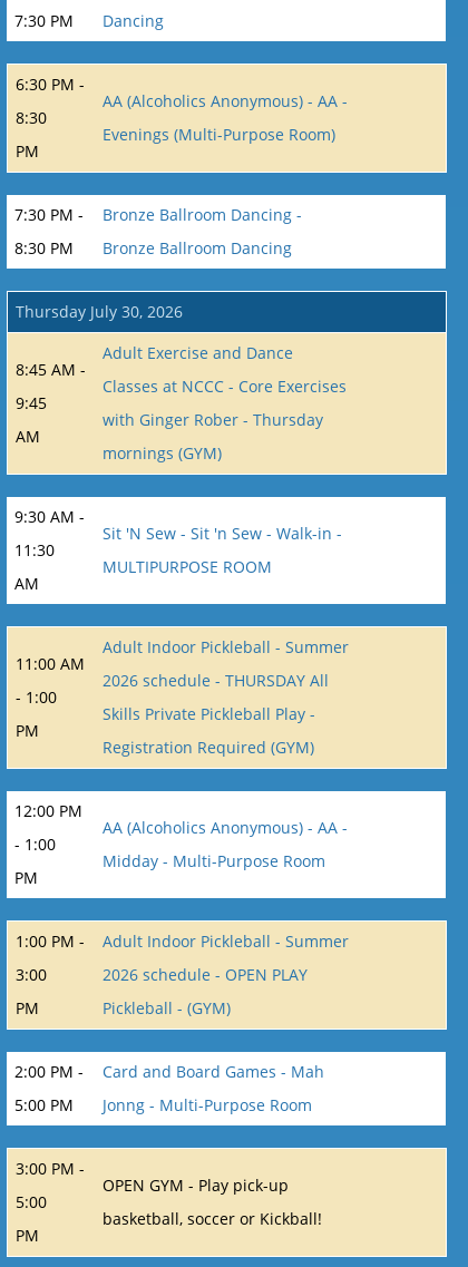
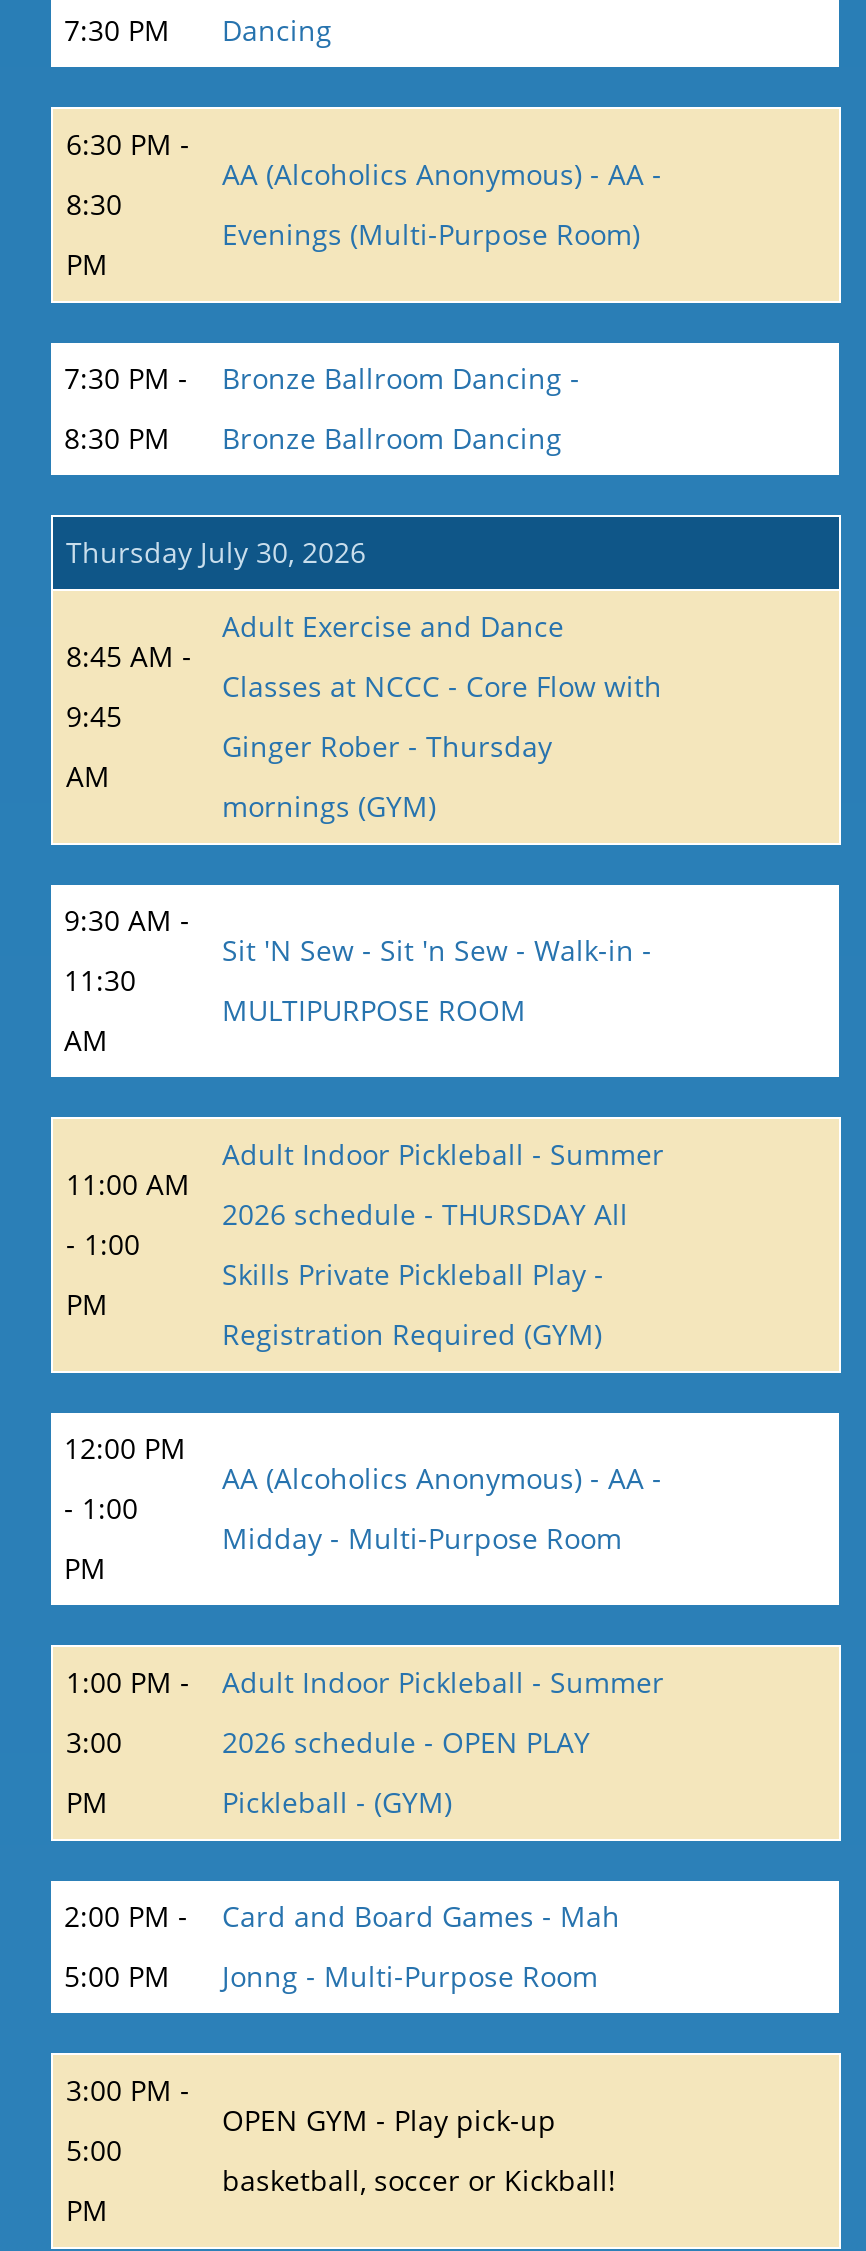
[102,376,346,397] Classes at NCCC - Core Exercises -> [222,667,662,705] Classes at NCCC - Core Flow with
[102,409,323,430] with Ginger Rober - Thursday -> [222,727,552,765] Ginger Rober - Thursday

